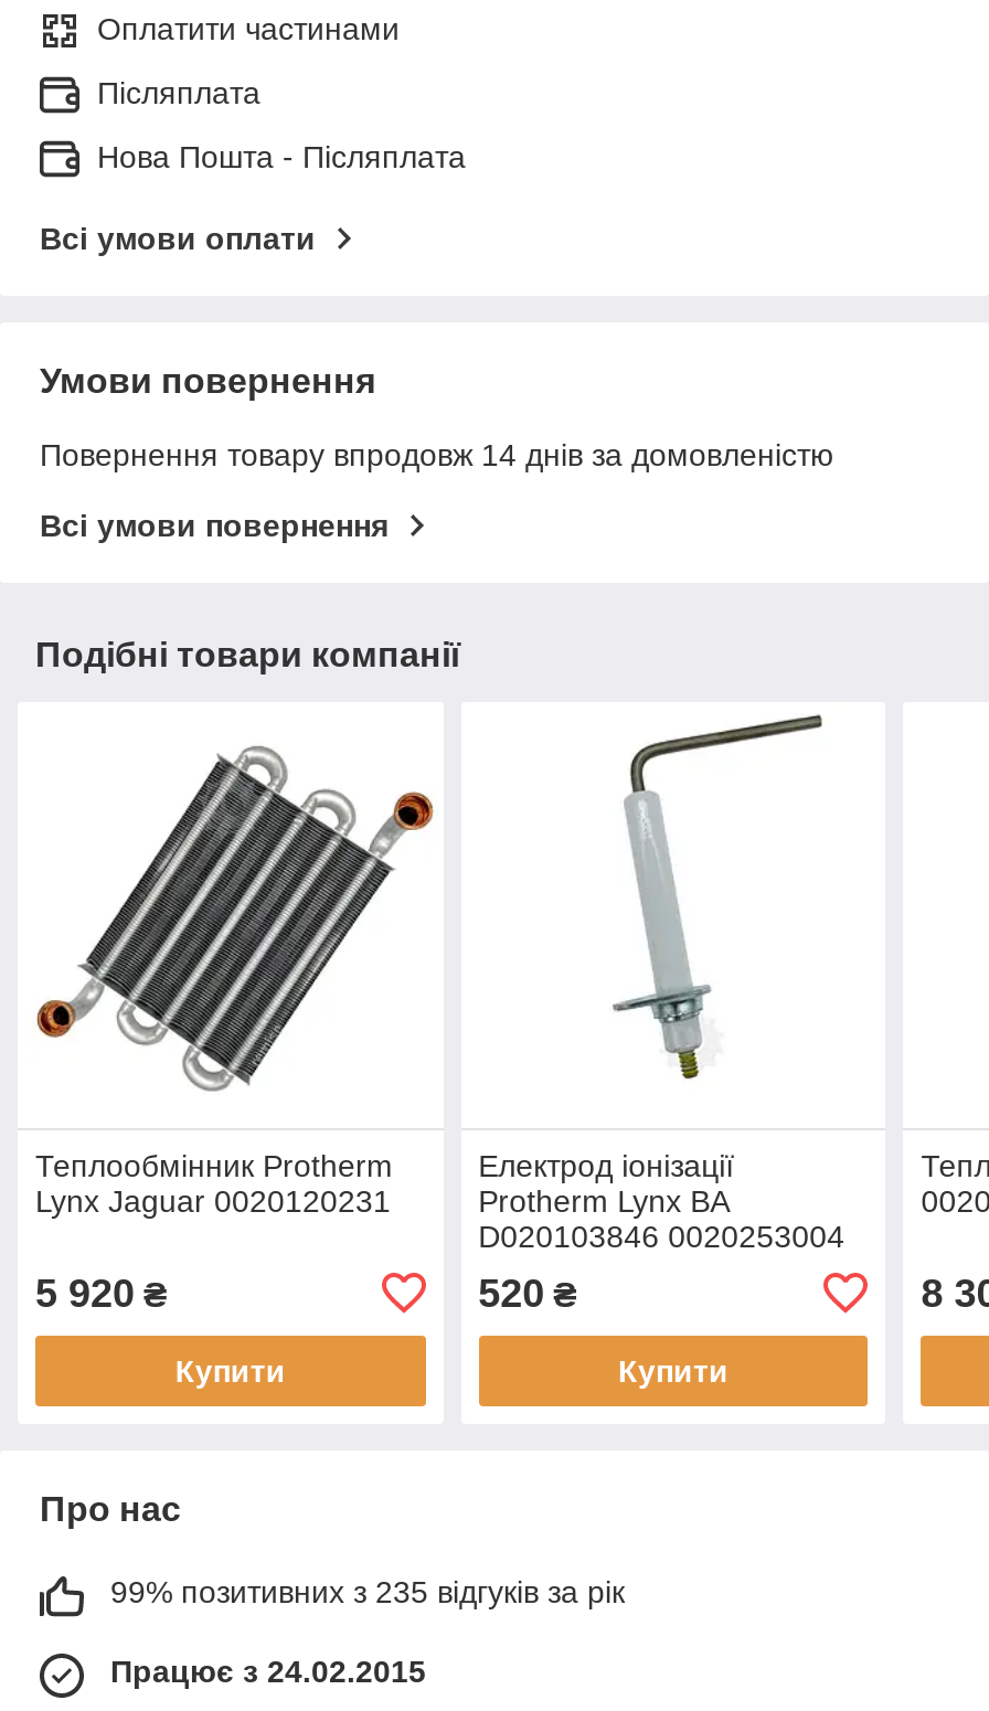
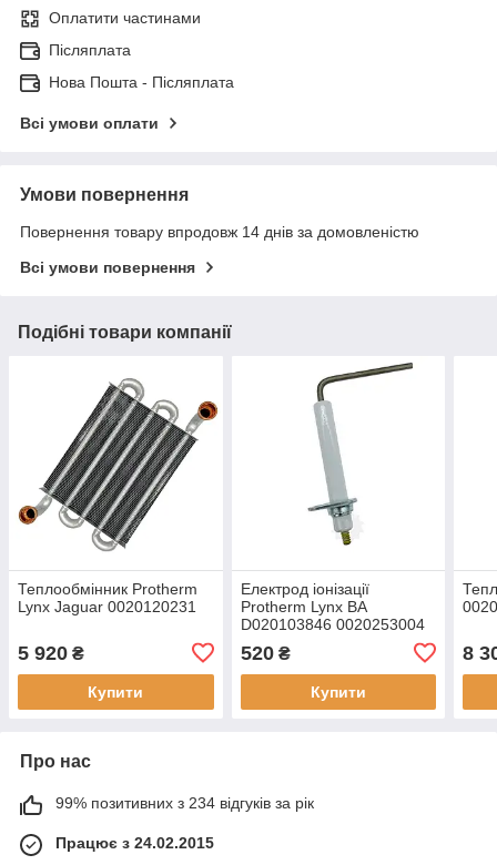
[110,1574,625,1609] 99% позитивних з 235 відгуків за рік -> [55,794,314,812] 99% позитивних з 234 відгуків за рік

